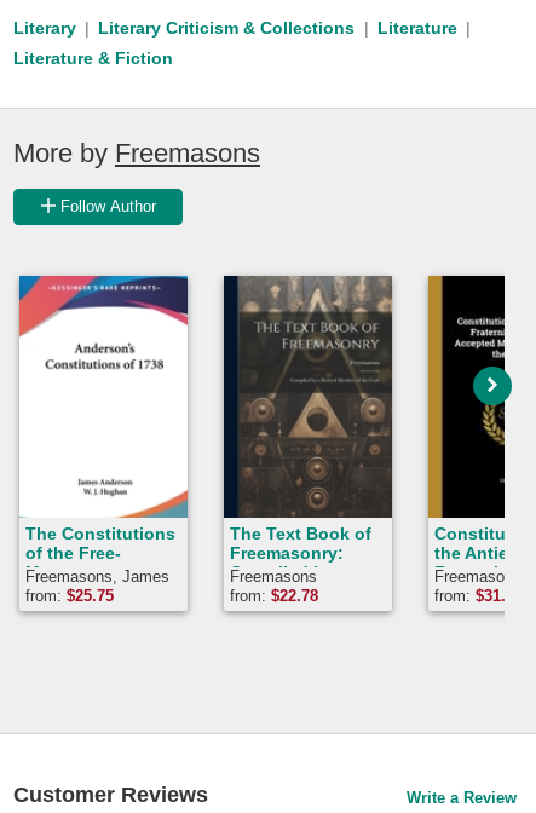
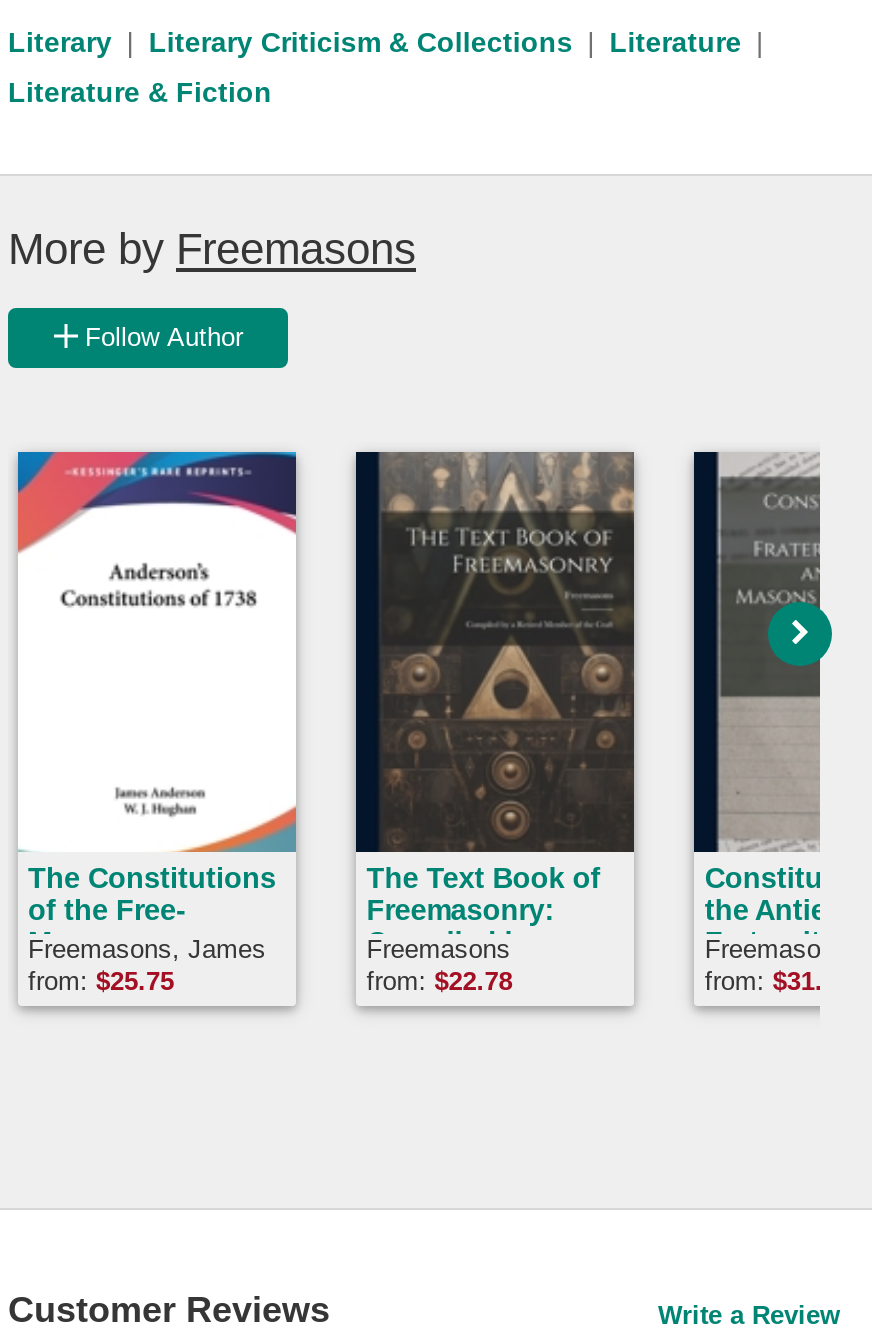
[427,275,506,519] [image] -> [692,450,820,854] [image]

